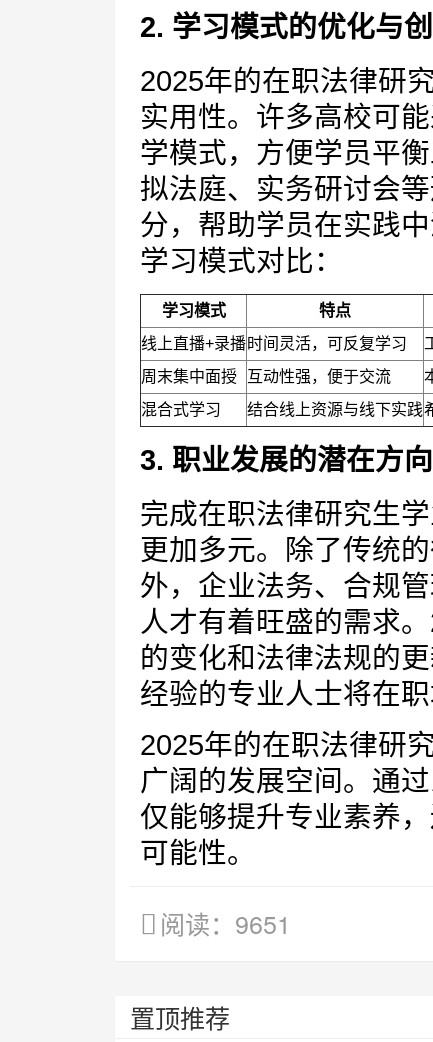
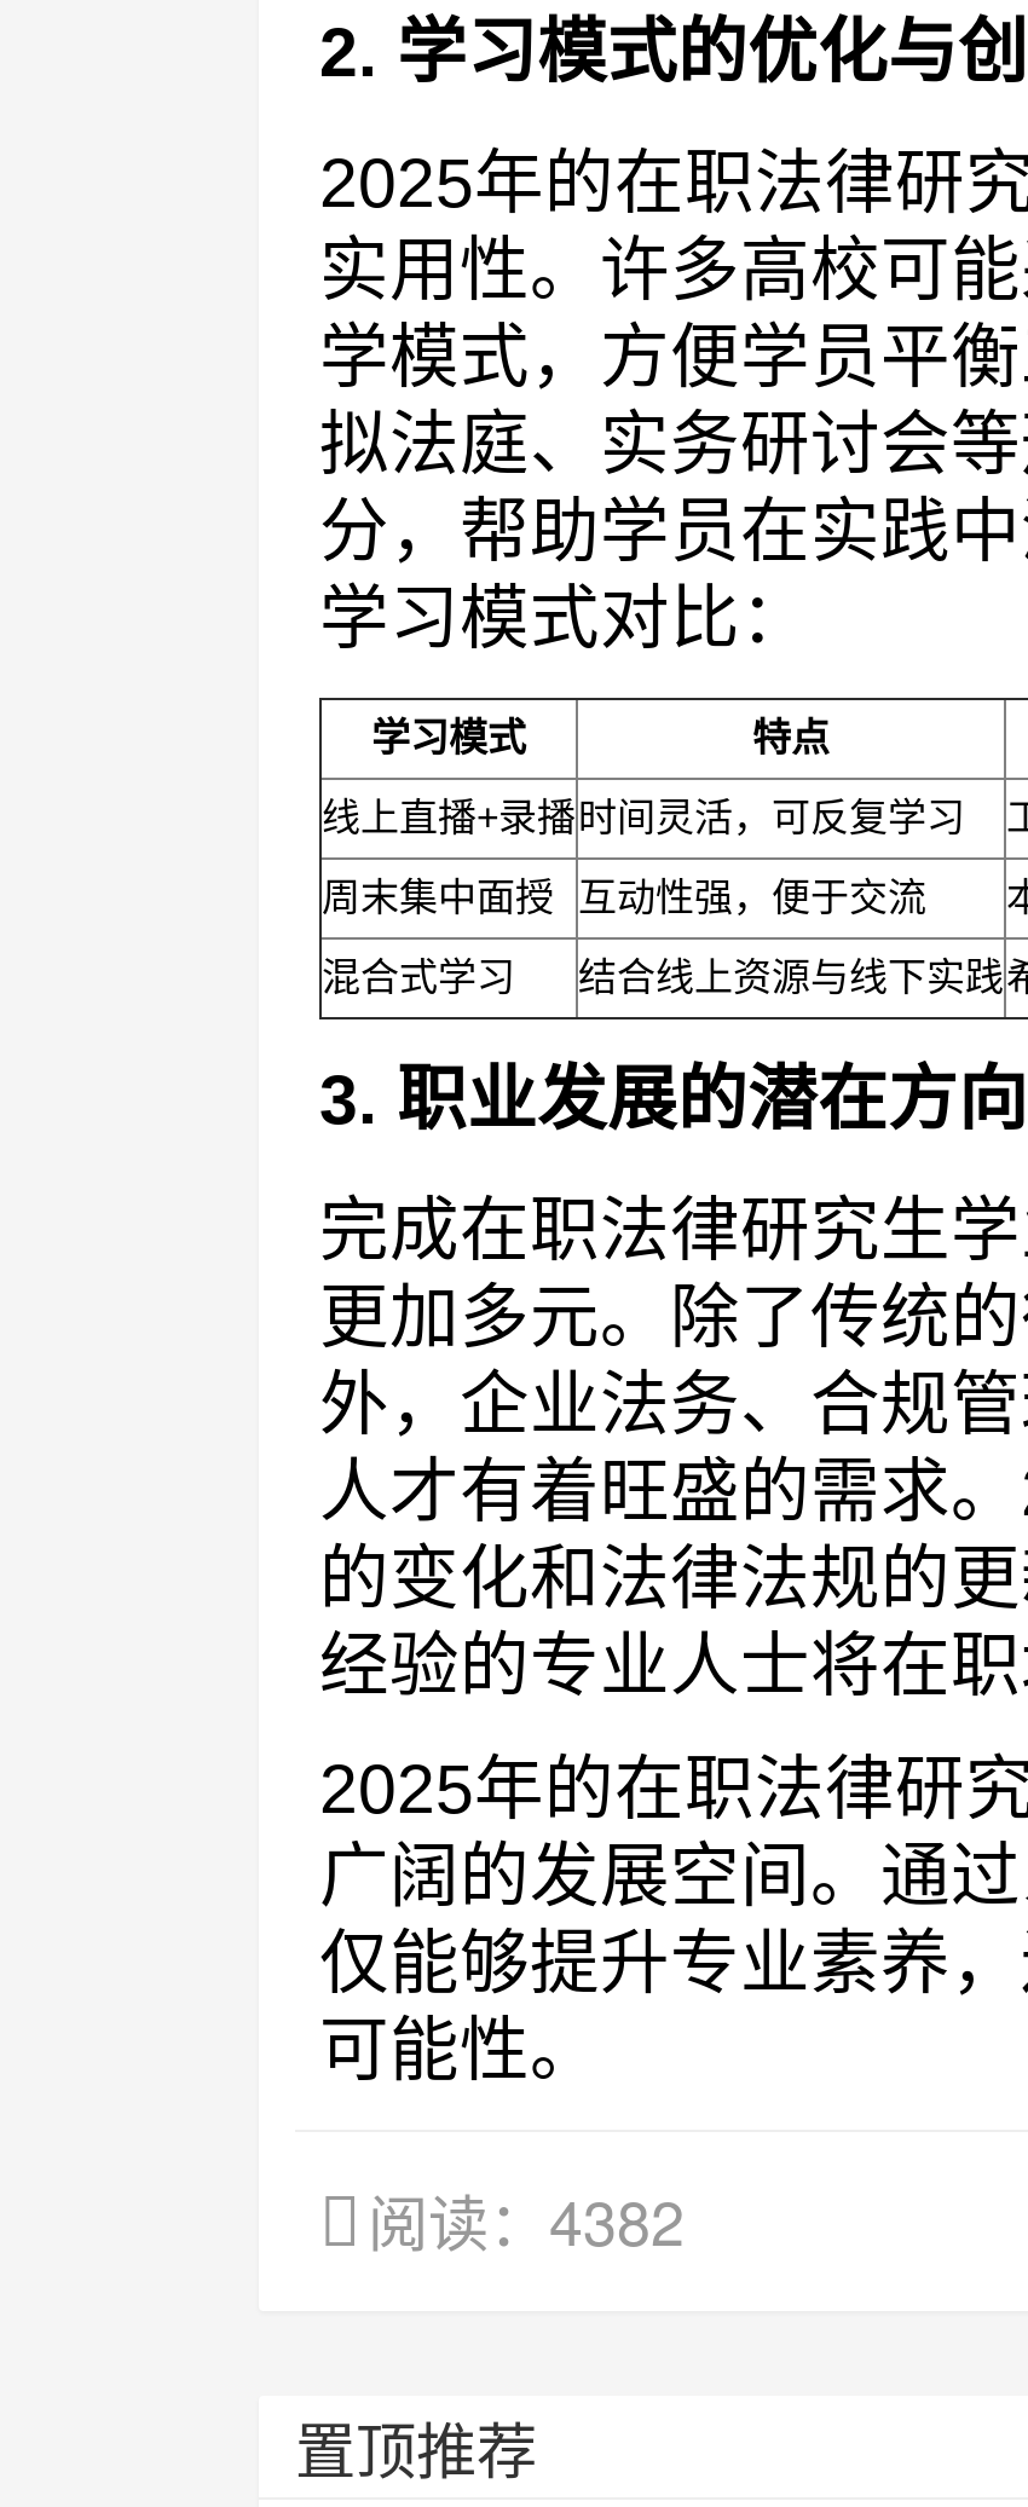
[160,905,291,941] 阅读：9651 -> [368,2176,685,2263] 阅读：4382

